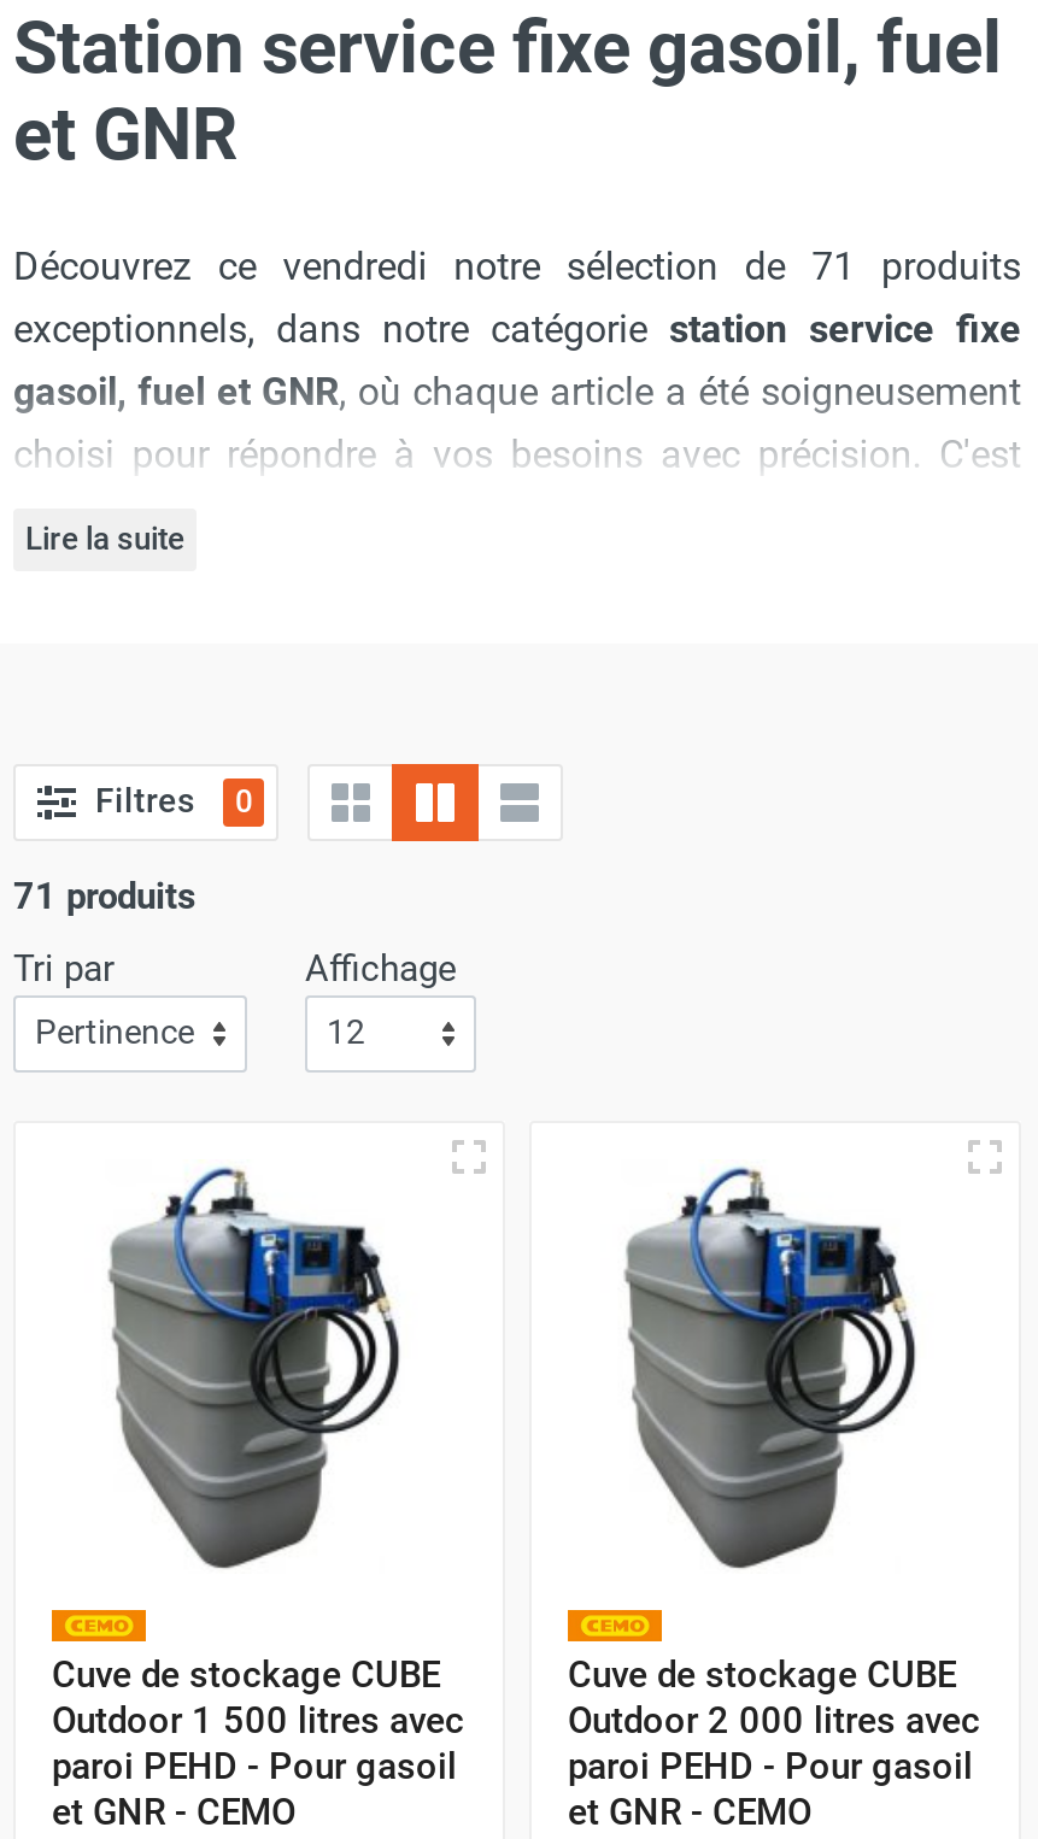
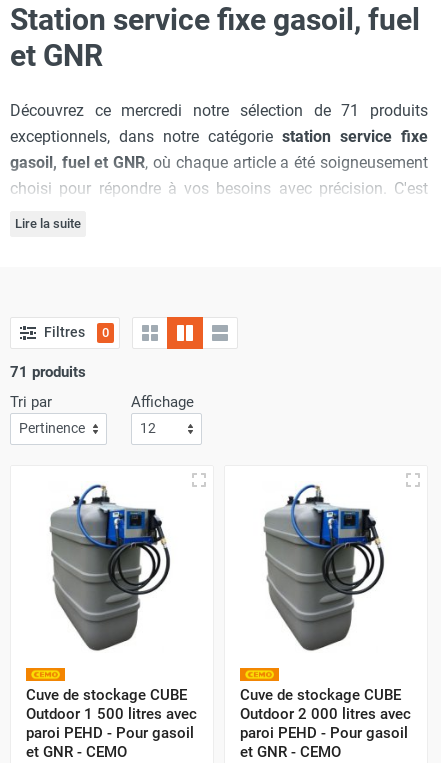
[13,243,1021,289] Découvrez ce vendredi notre sélection de 71 produits -> [10,101,428,120] Découvrez ce mercredi notre sélection de 71 produits

